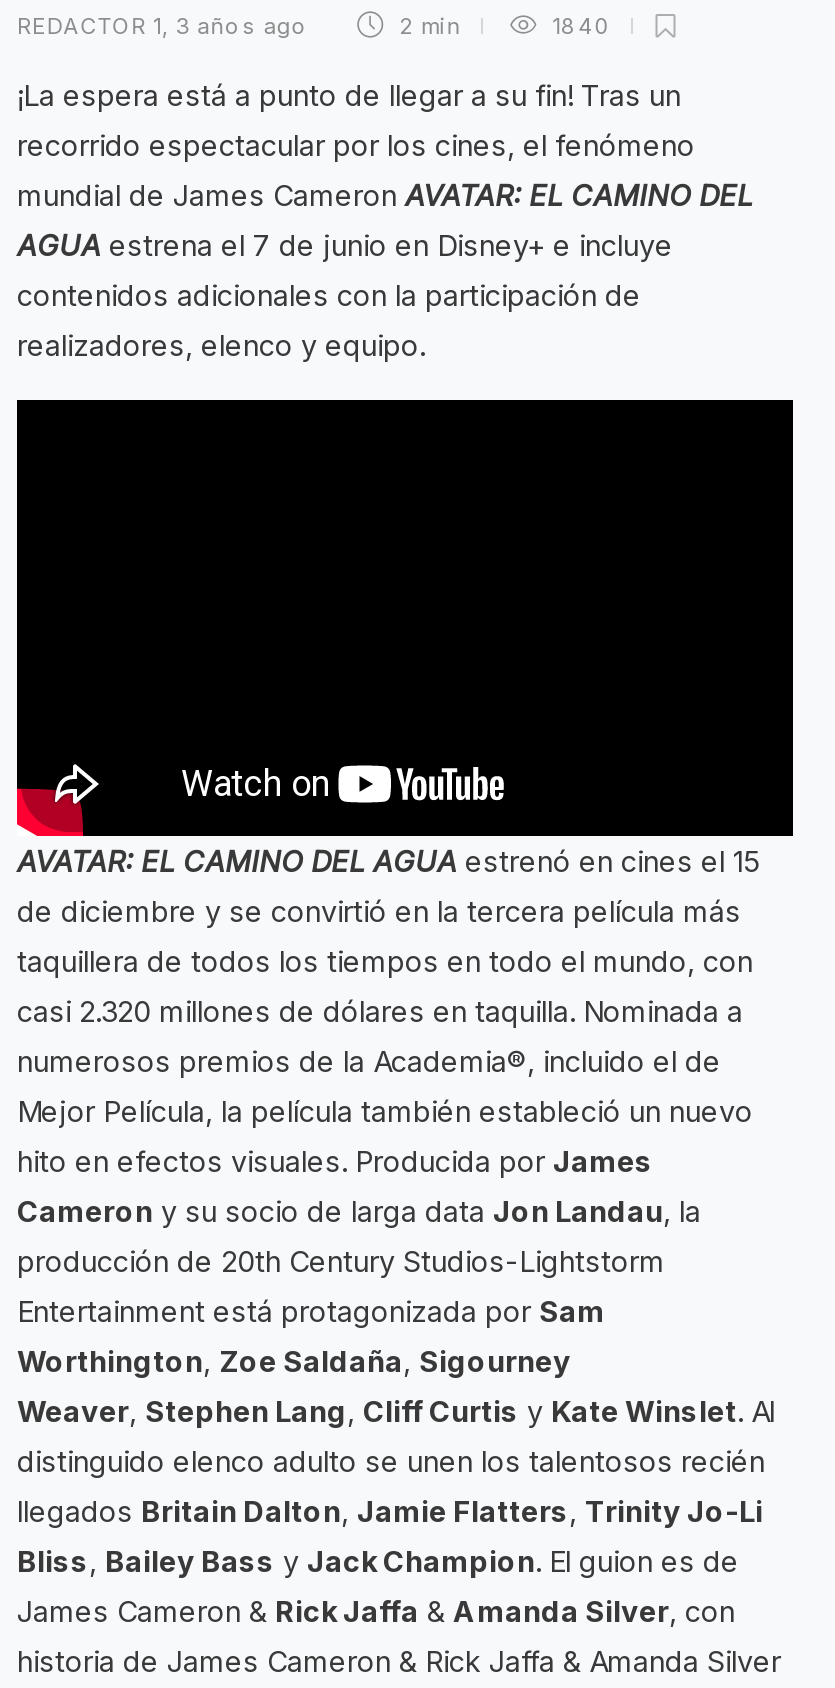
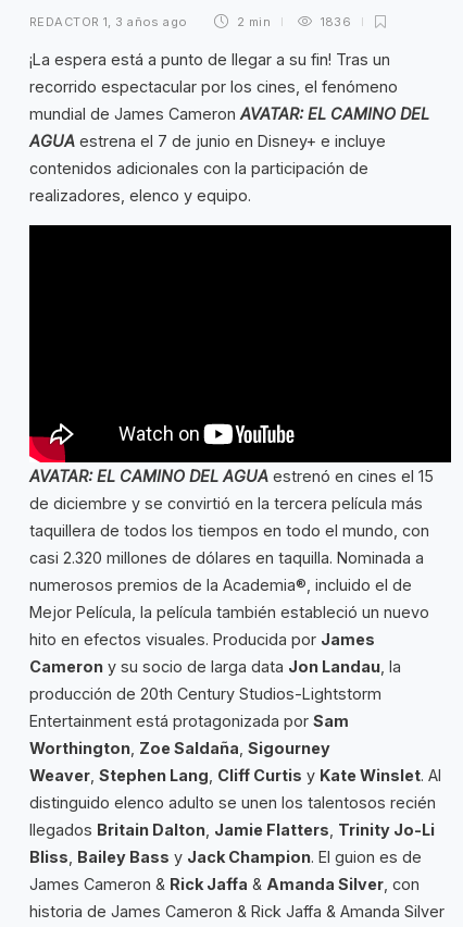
[545,12,612,40] 1840 -> [316,14,351,30] 1836

